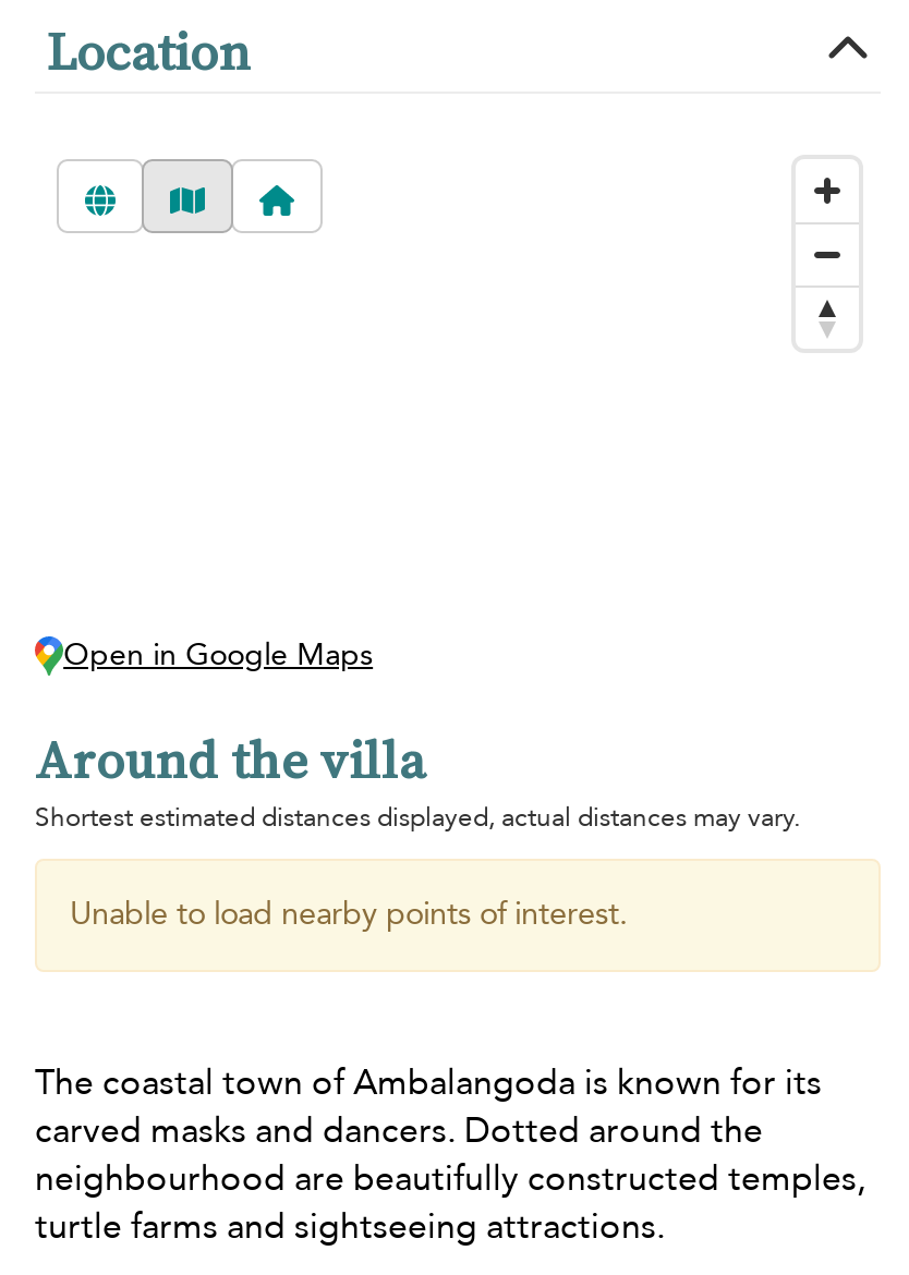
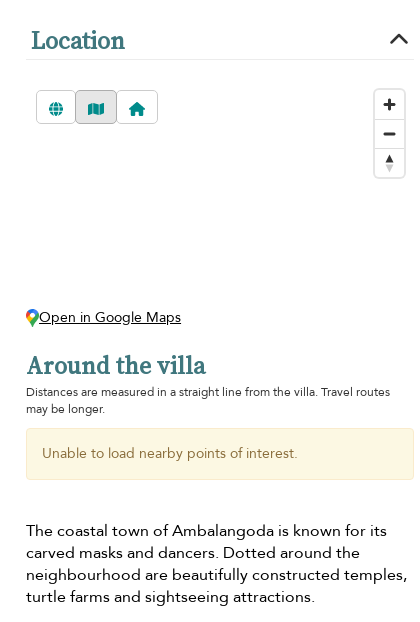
[35,800,800,835] Shortest estimated distances displayed, actual distances may vary. -> [26,384,390,417] Distances are measured in a straight line from the villa. Travel routes | may be longer.

